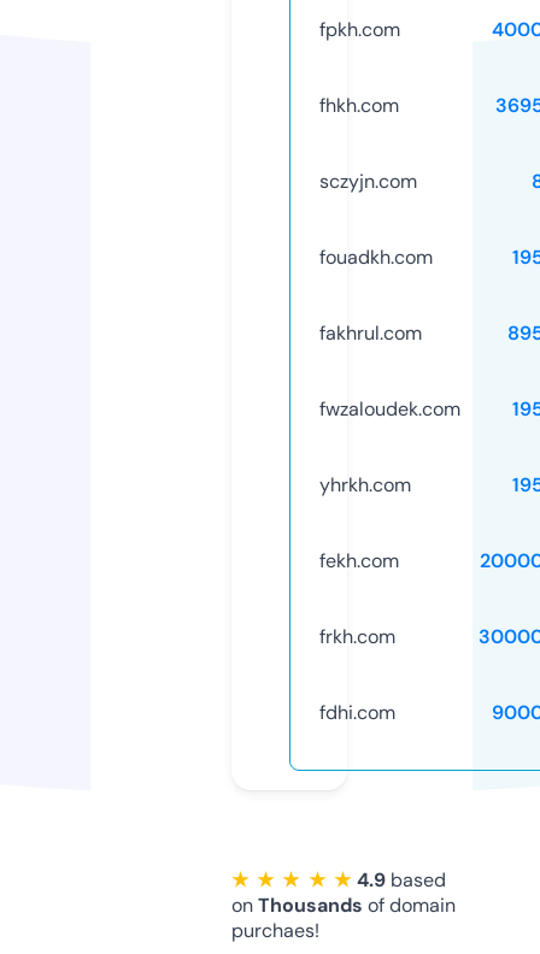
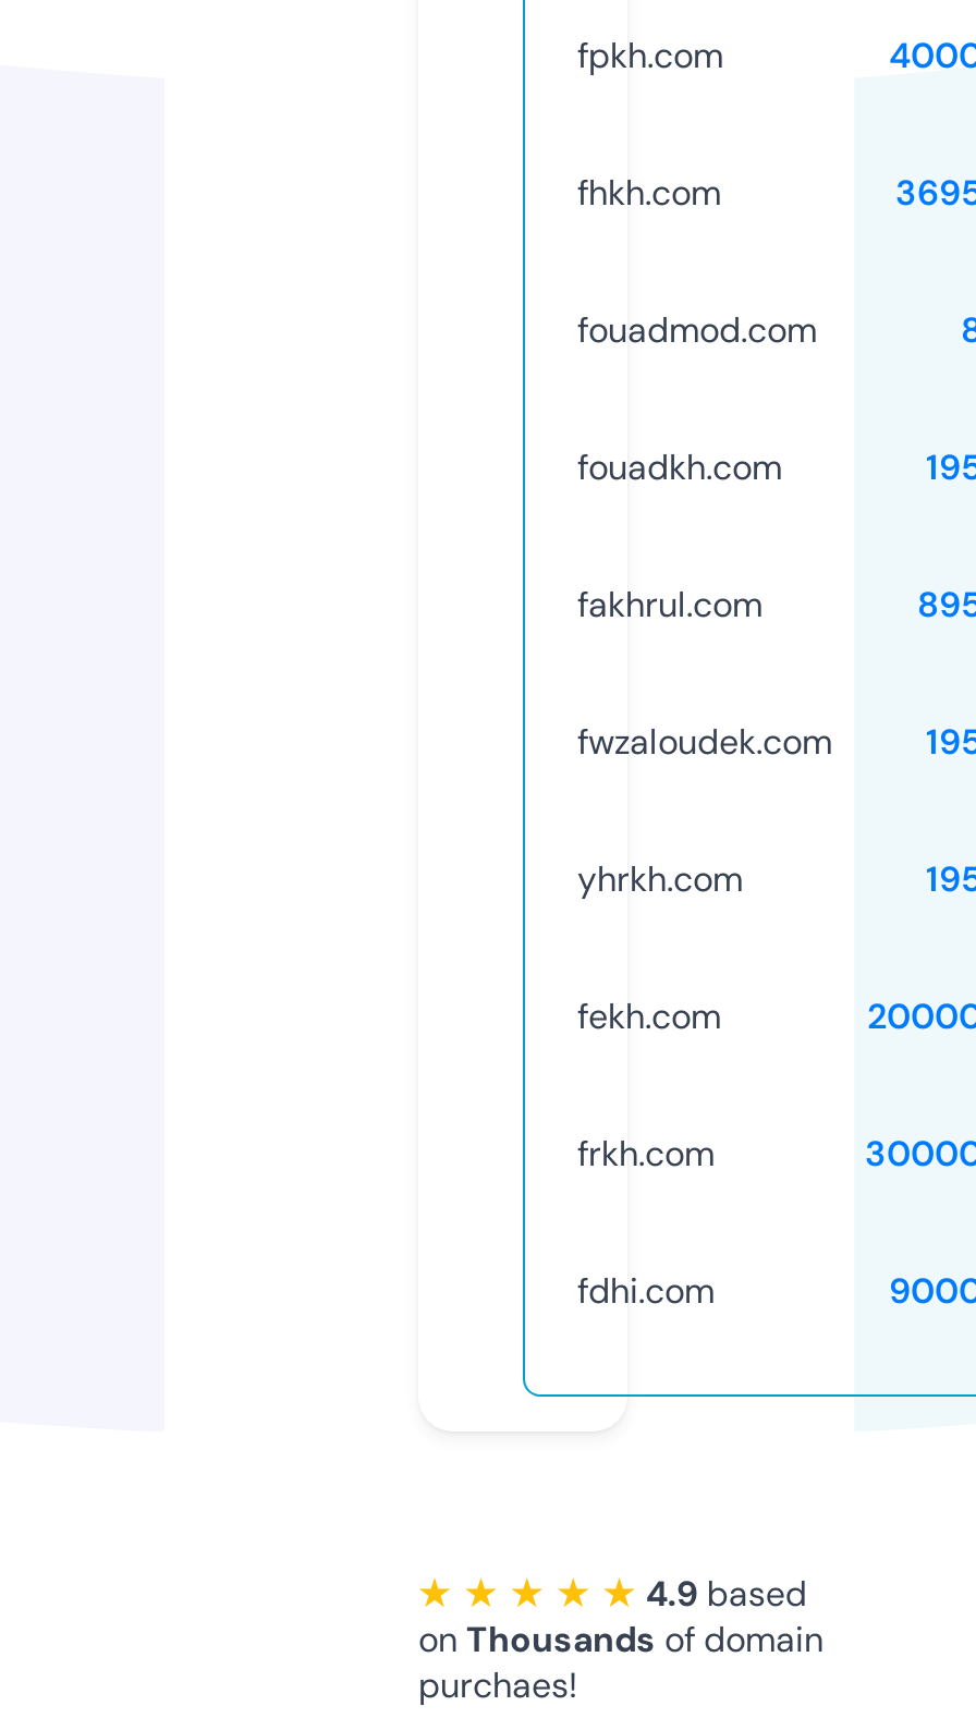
[319,168,417,194] sczyjn.com -> [577,307,817,353] fouadmod.com

